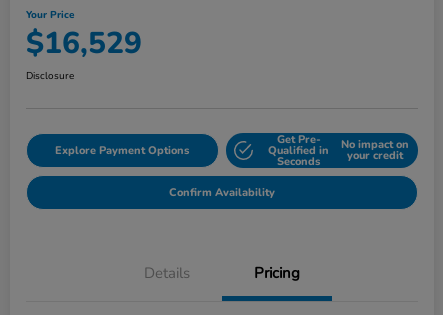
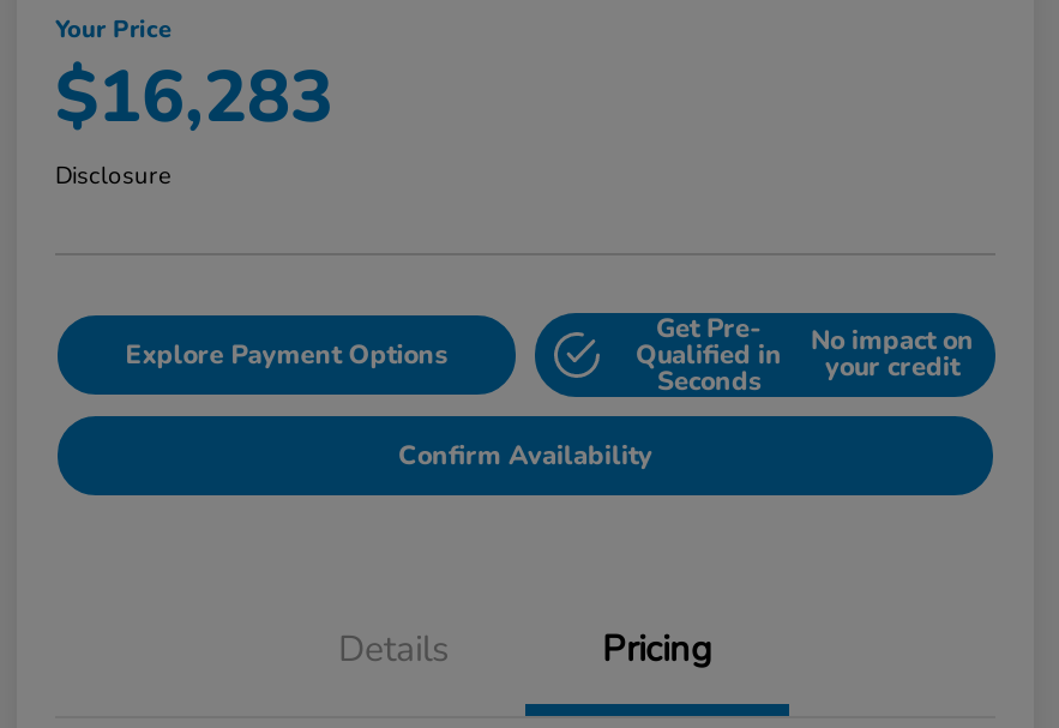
[26,23,142,64] $16,529 -> [55,49,333,148] $16,283

